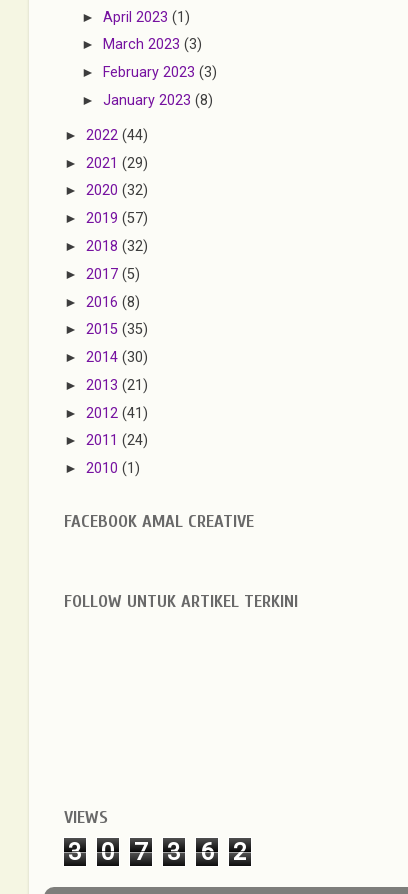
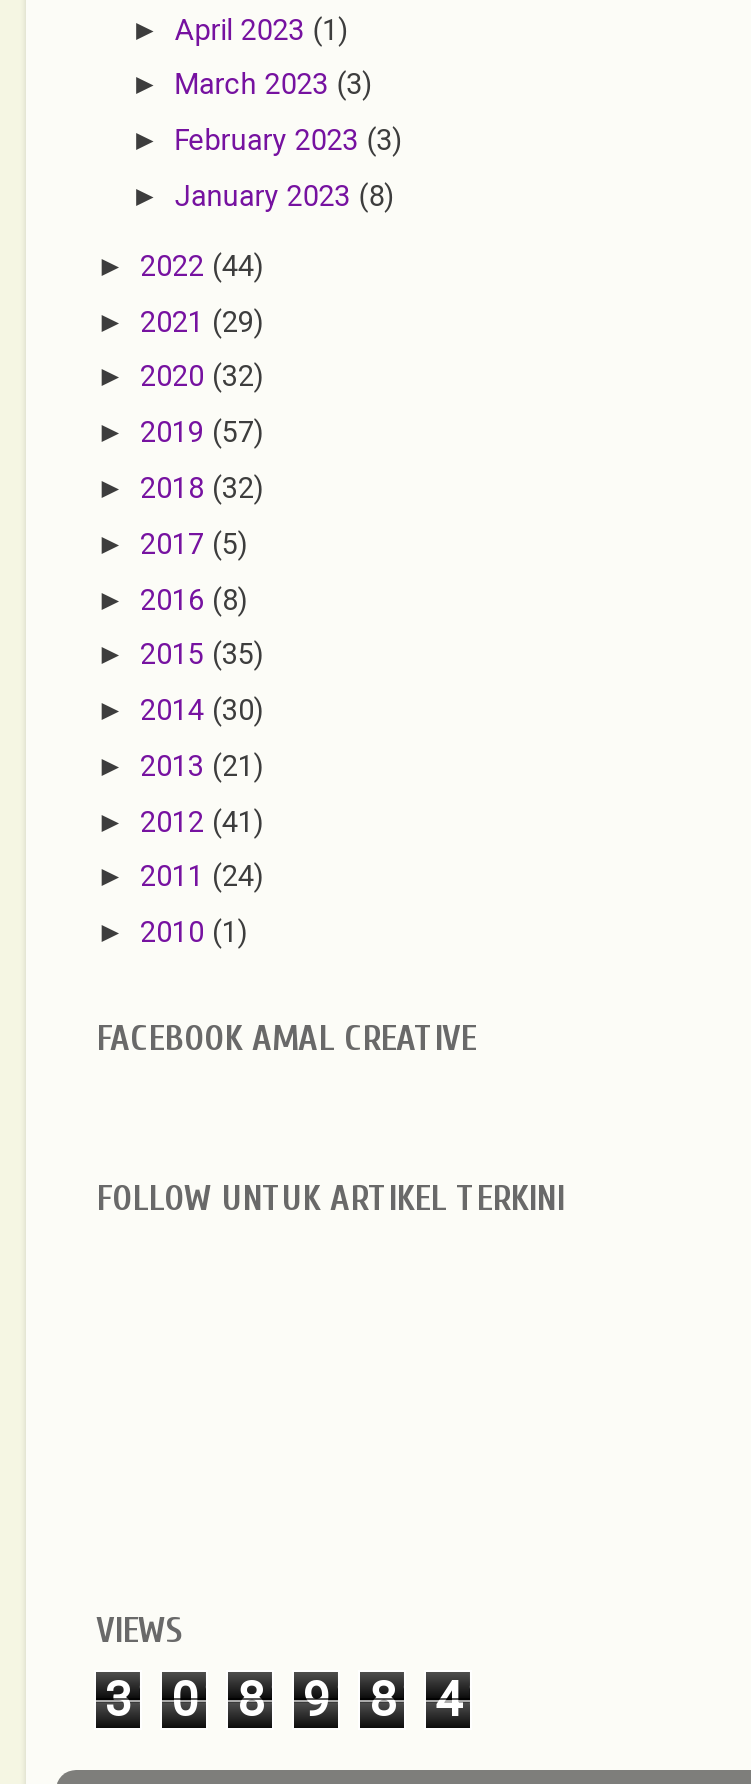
[134,838,147,866] 7 -> [237,1672,263,1728] 8
[167,838,180,866] 3 -> [303,1672,329,1728] 9
[200,838,213,866] 6 -> [369,1672,395,1728] 8
[233,838,246,866] 2 -> [435,1672,461,1728] 4

